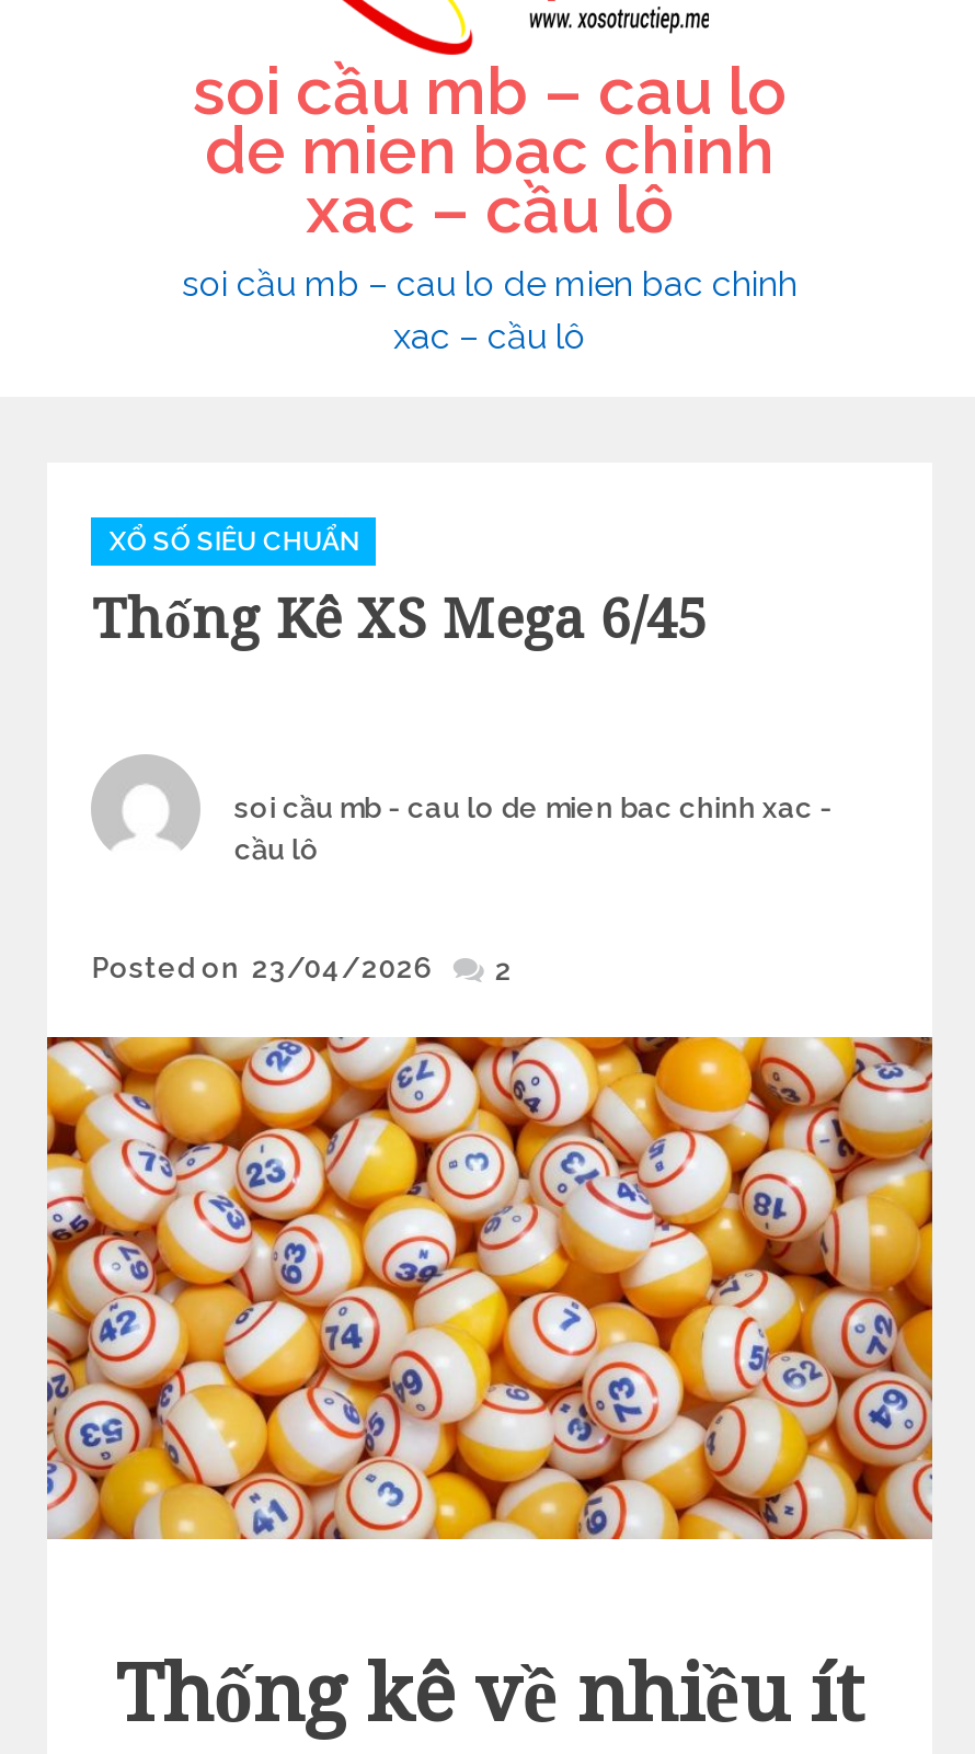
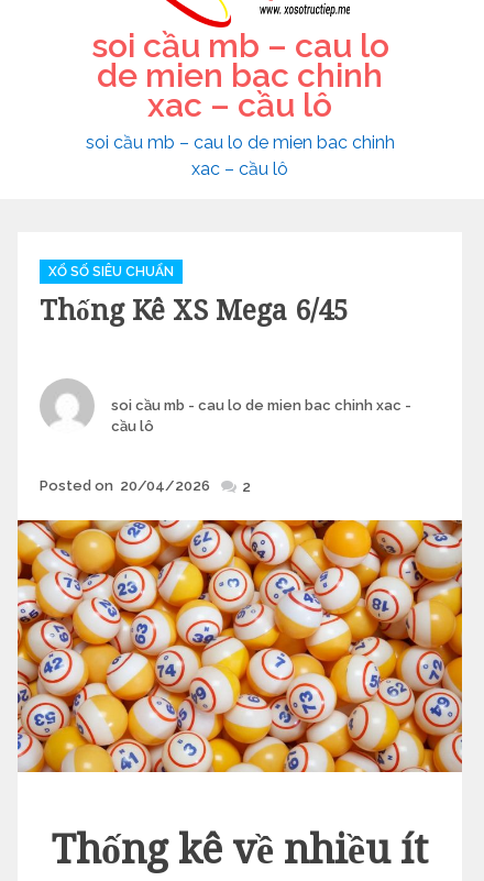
[92,950,431,983] Posted on 23/04/2026 -> [40,477,211,493] Posted on 20/04/2026

